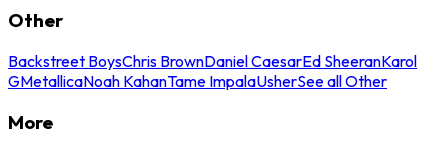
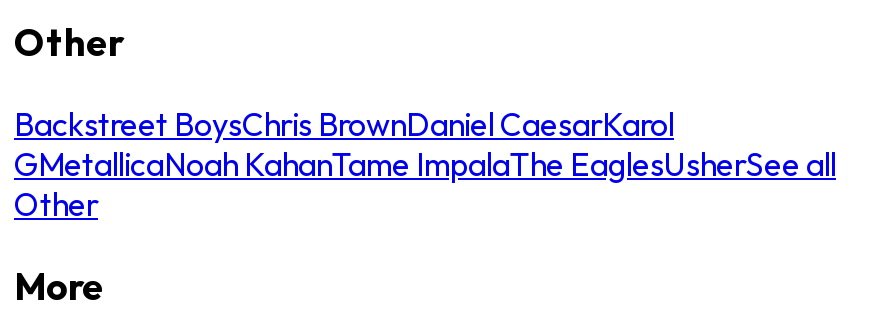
[8,51,417,91] Backstreet BoysChris BrownDaniel CaesarEd SheeranKarol | GMetallicaNoah KahanTame ImpalaUsherSee all Other -> [14,104,836,224] Backstreet BoysChris BrownDaniel CaesarKarol | GMetallicaNoah KahanTame ImpalaThe EaglesUsherSee all | Other

